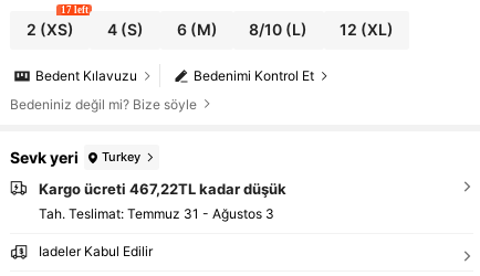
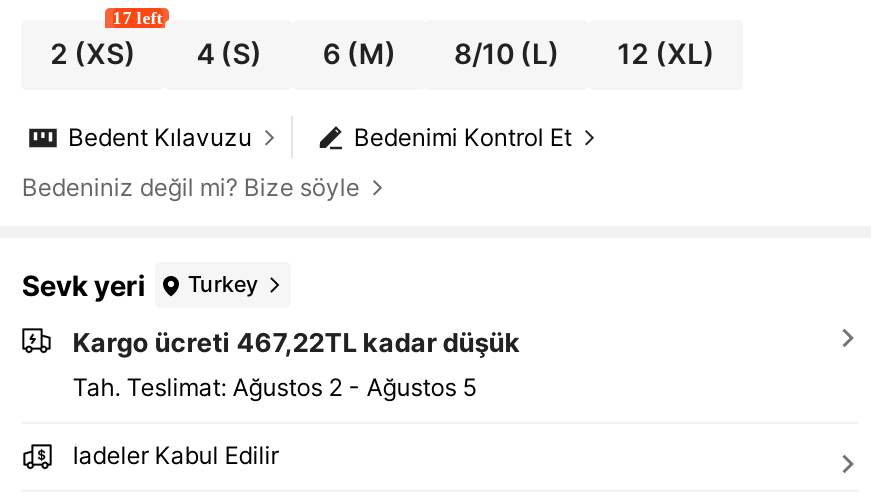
[38,206,274,222] Tah. Teslimat: Temmuz 31 - Ağustos 3 -> [72,372,476,402] Tah. Teslimat: Ağustos 2 - Ağustos 5

